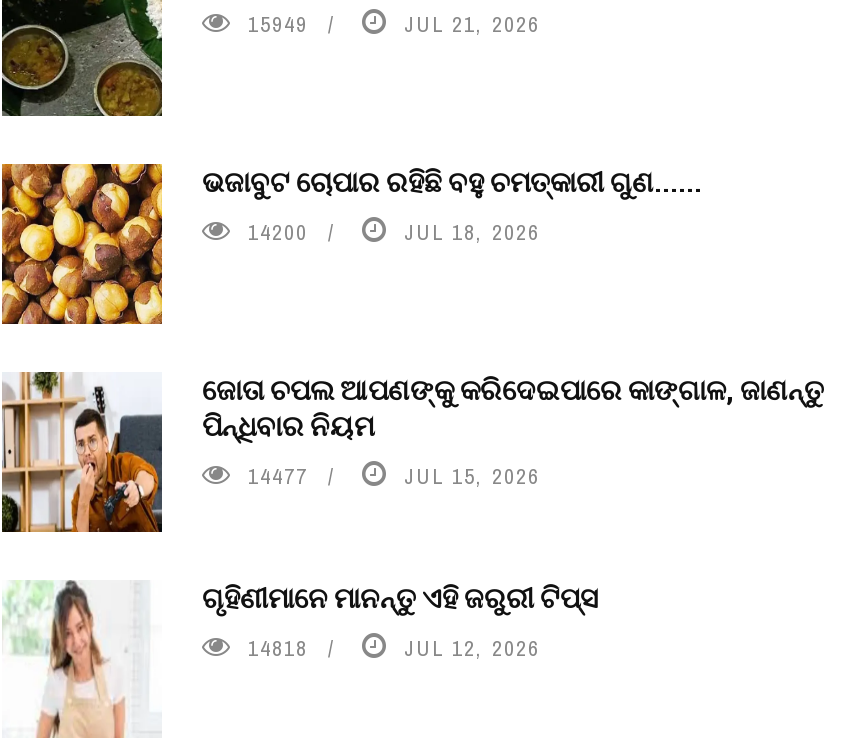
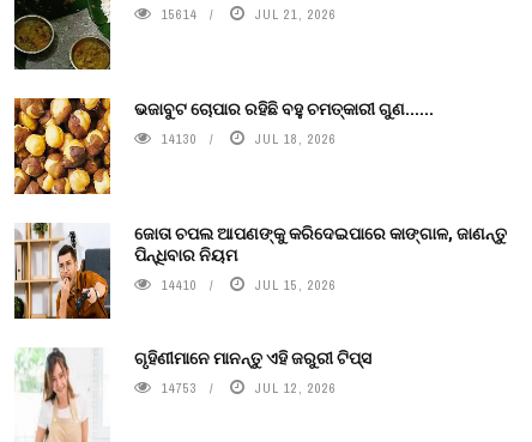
[248,10,308,38] 15949 -> [162,6,198,23] 15614
[248,218,308,246] 14200 -> [162,131,198,148] 14130
[248,462,308,490] 14477 -> [162,277,198,294] 14410
[248,634,308,662] 14818 -> [162,380,198,397] 14753

